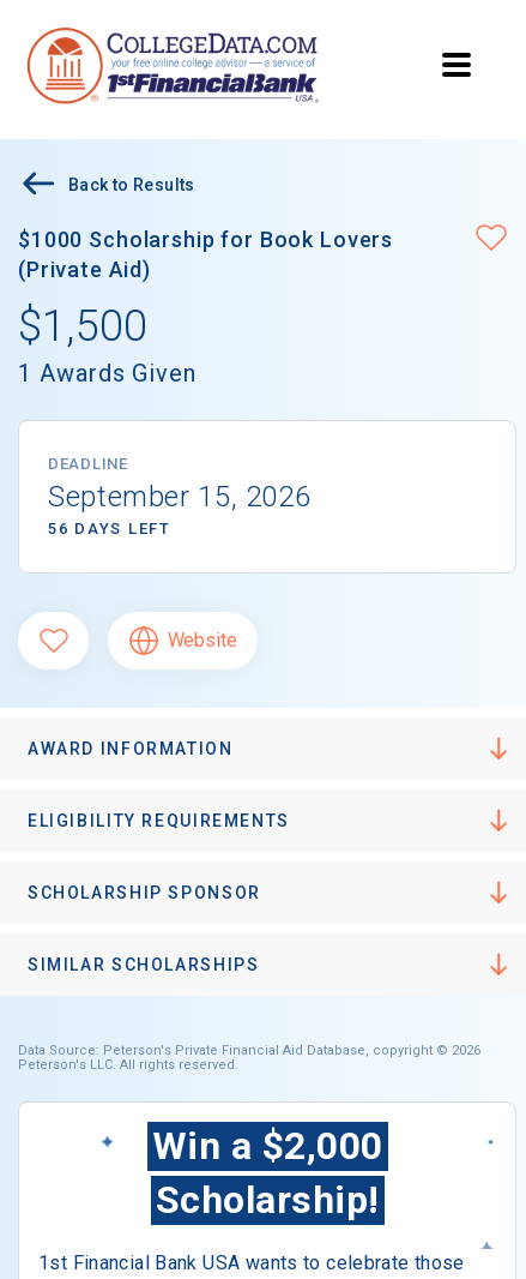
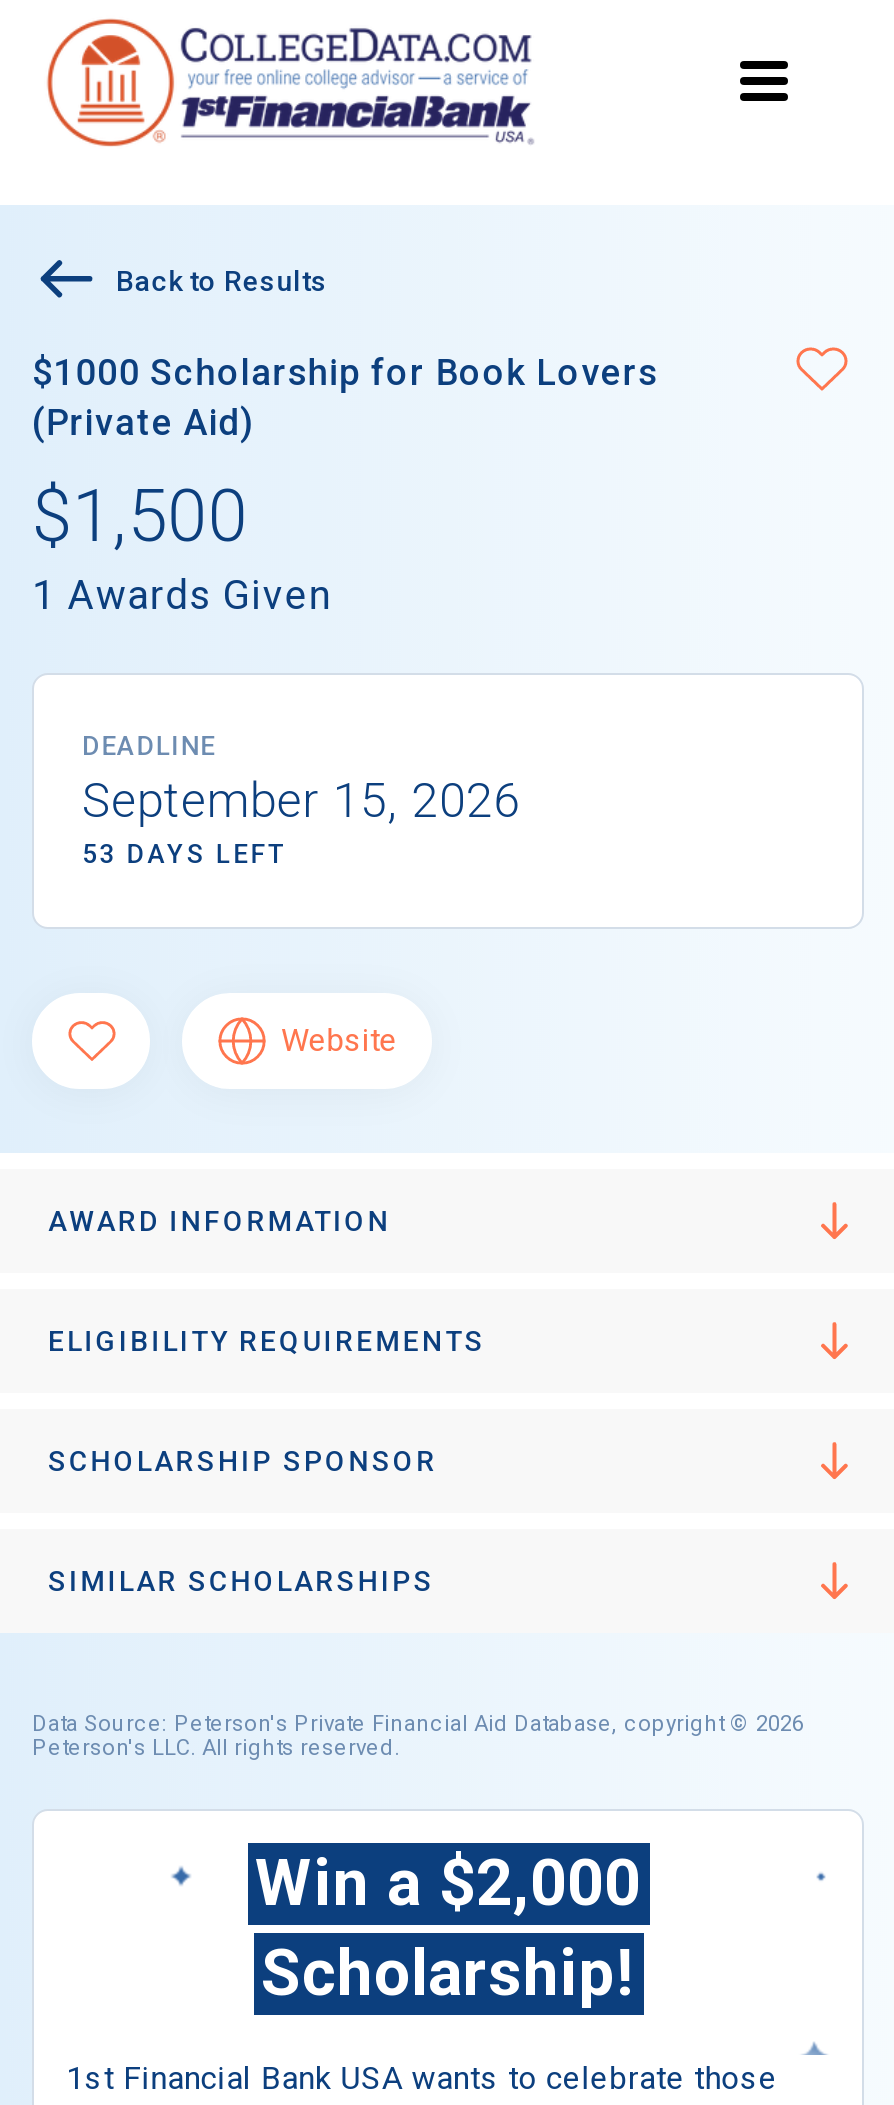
[48,520,171,538] 56 DAYS LEFT -> [82,840,288,870] 53 DAYS LEFT

